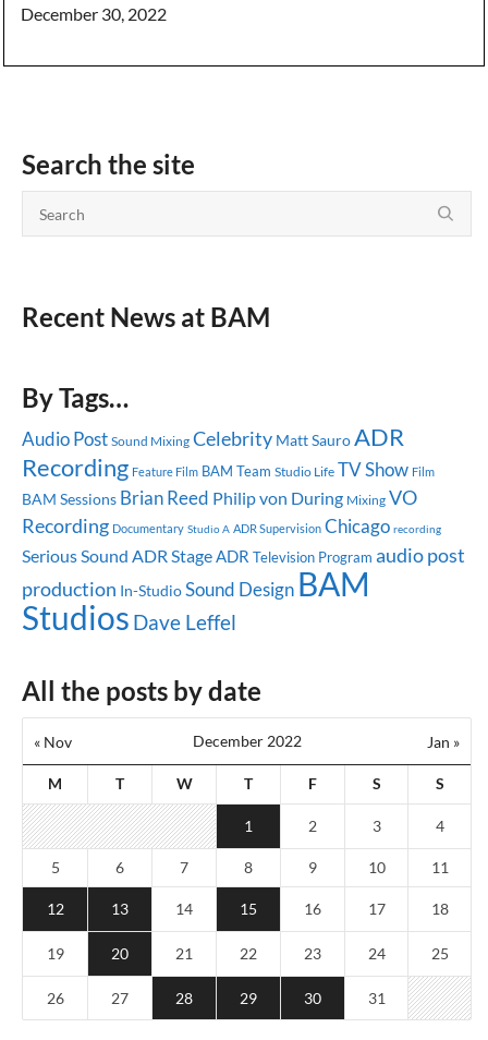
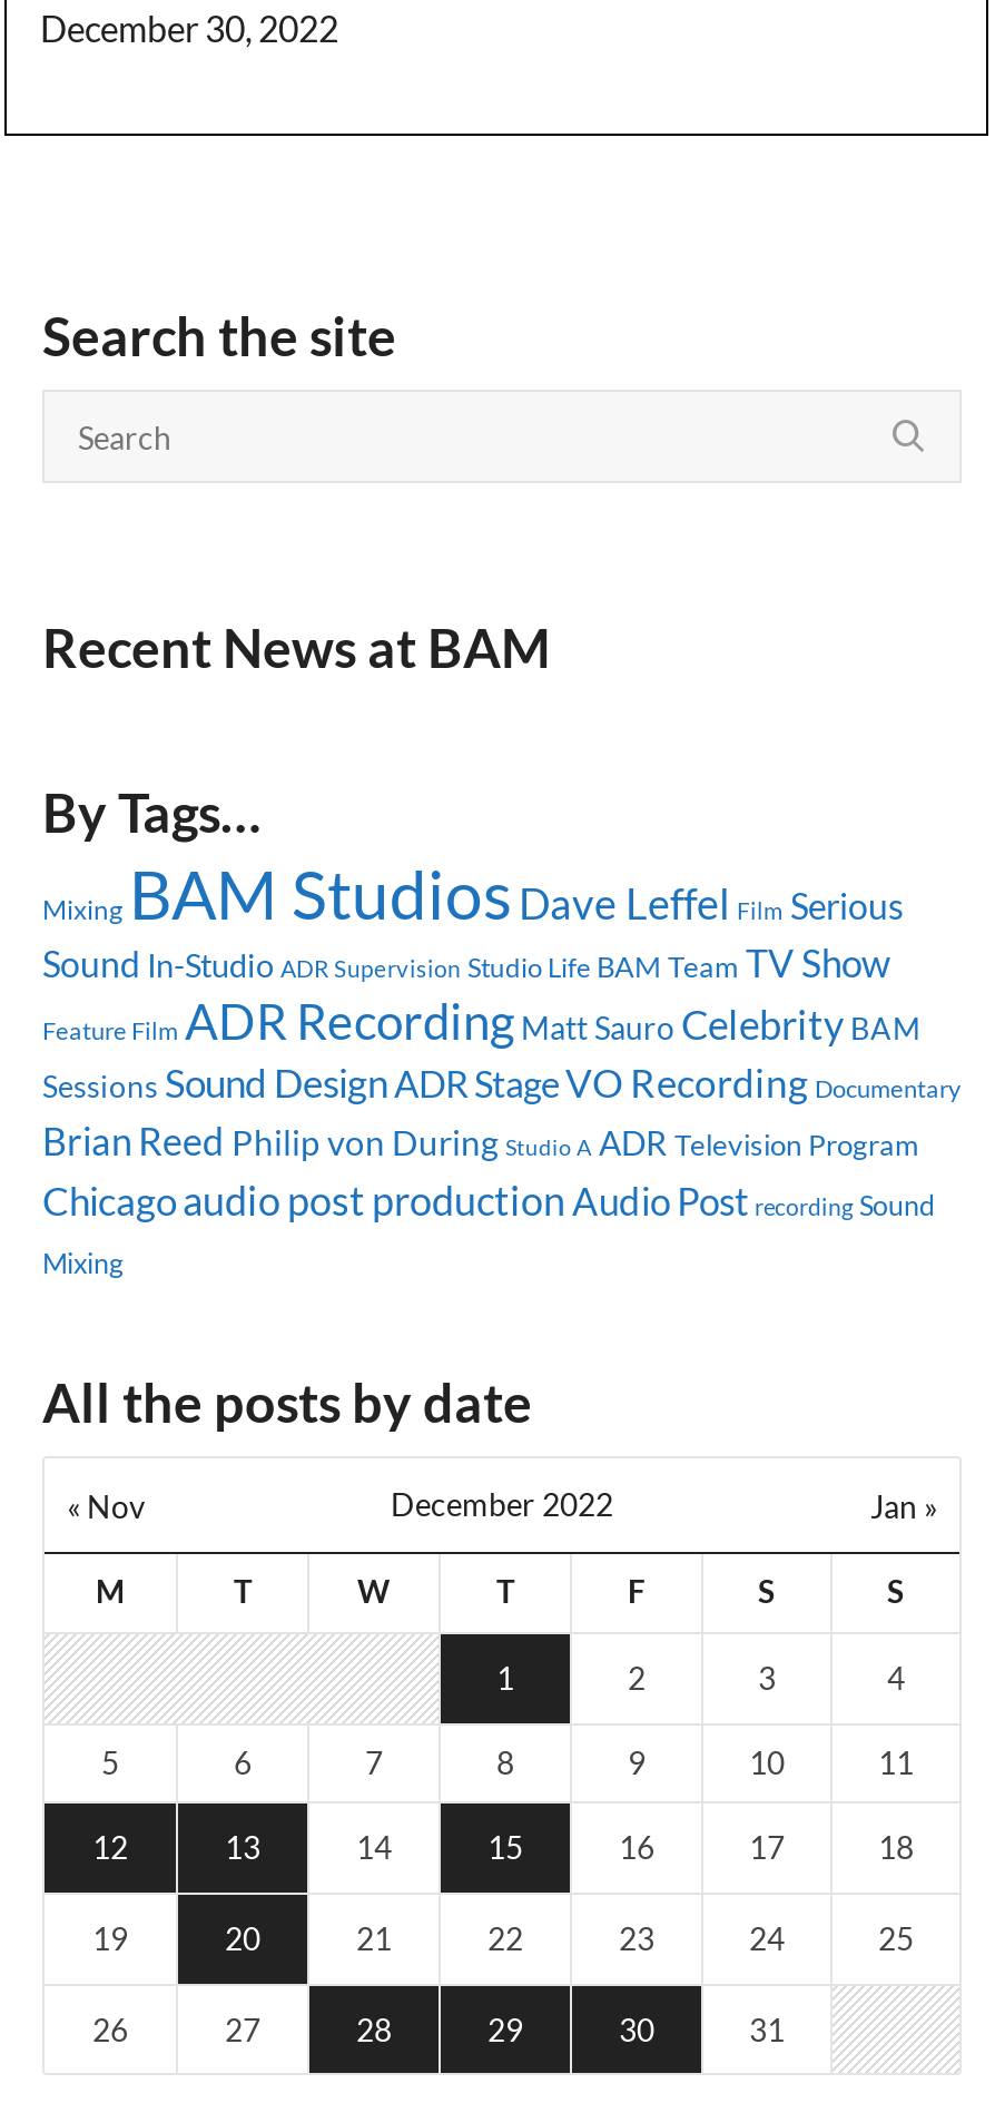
[22,422,465,637] Audio Post Sound Mixing Celebrity Matt Sauro ADR | Recording Feature Film BAM Team Studio Life TV Show Film | BAM Sessions Brian Reed Philip von During Mixing VO | Recording Documentary Studio A ADR Supervision Chicago recording | Serious Sound ADR Stage ADR Television Program audio post | production In-Studio Sound Design BAM | Studios Dave Leffel -> [42,853,962,1280] Mixing BAM Studios Dave Leffel Film Serious | Sound In-Studio ADR Supervision Studio Life BAM Team TV Show | Feature Film ADR Recording Matt Sauro Celebrity BAM | Sessions Sound Design ADR Stage VO Recording Documentary | Brian Reed Philip von During Studio A ADR Television Program | Chicago audio post production Audio Post recording Sound | Mixing

